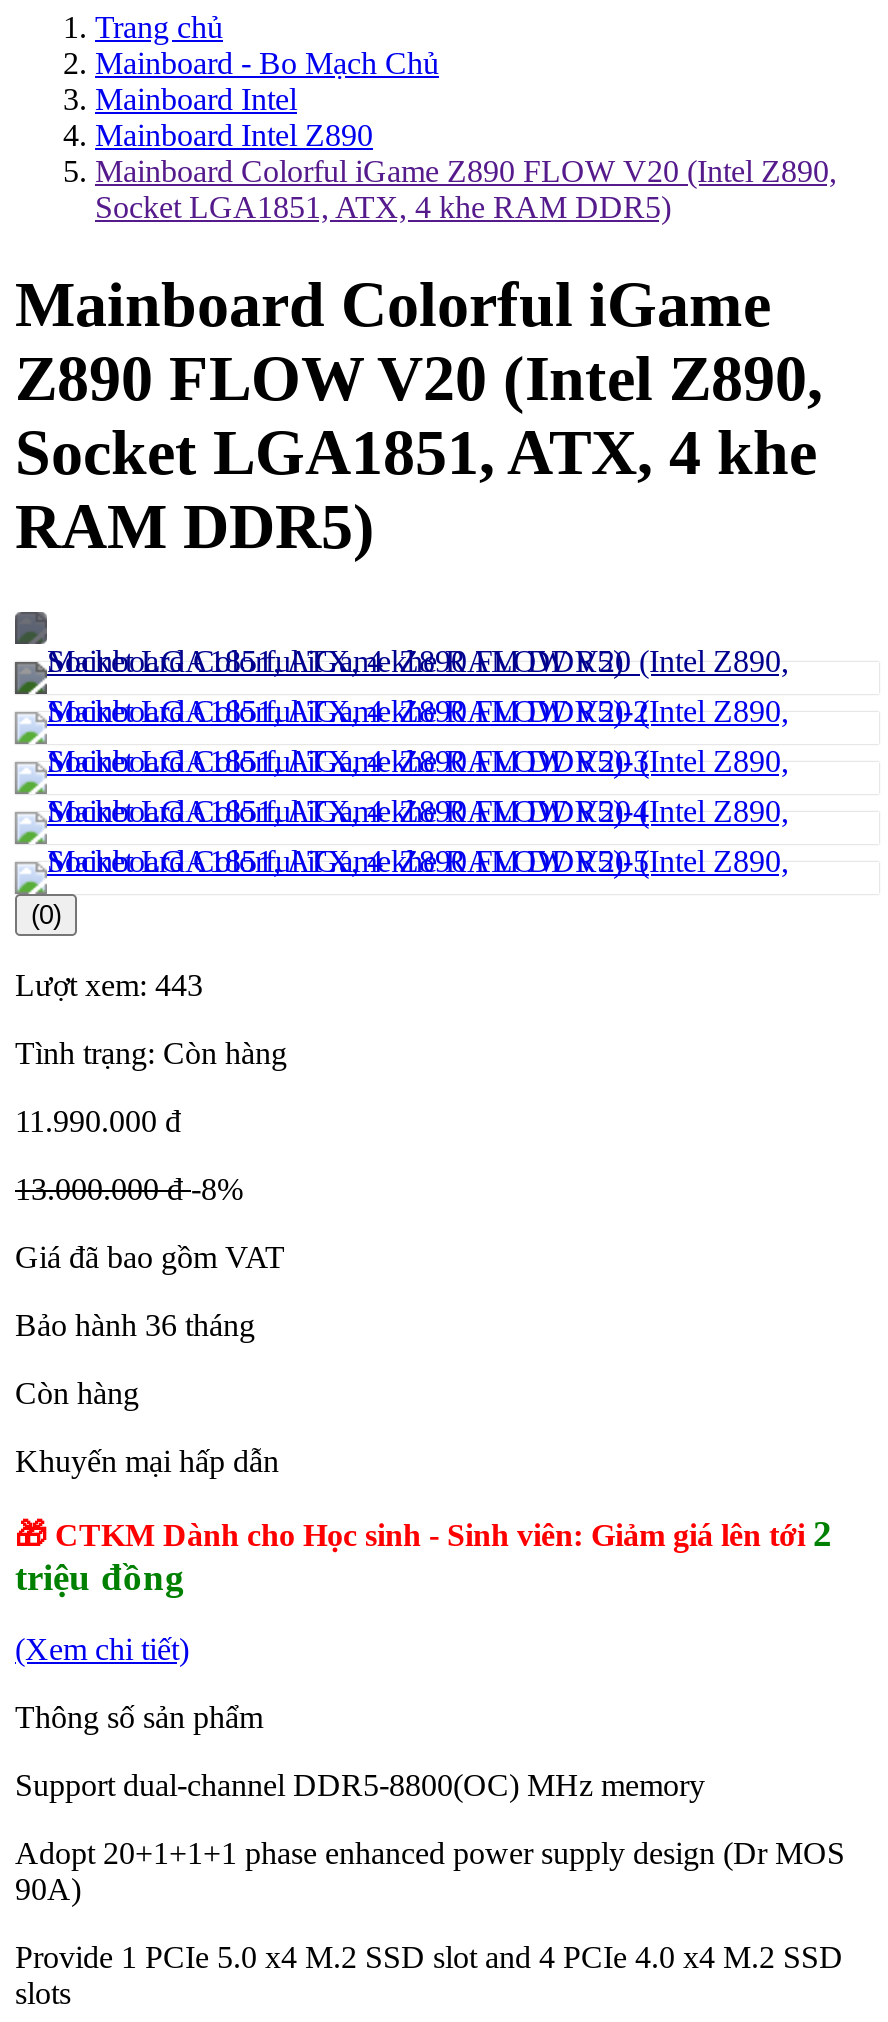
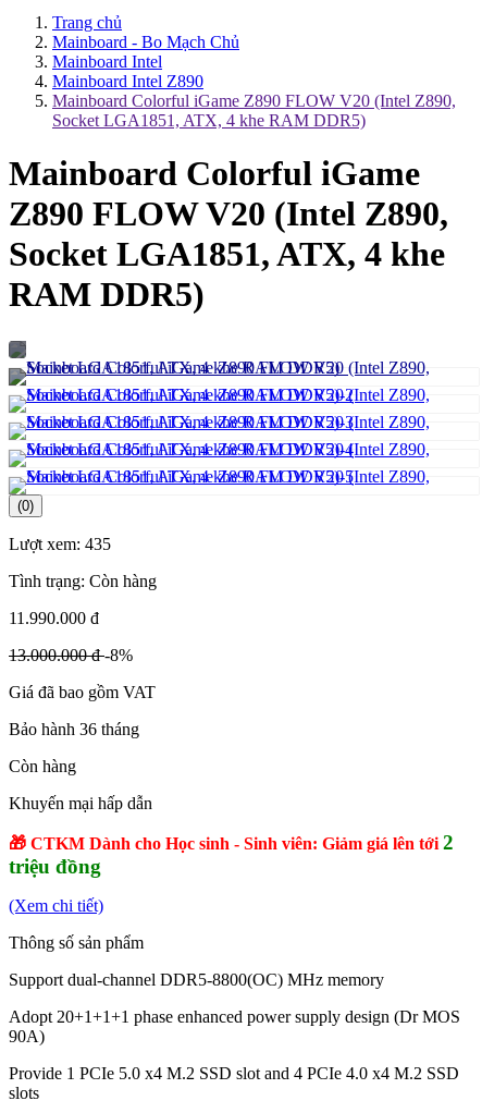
[15,968,203,1002] Lượt xem: 443 -> [9,535,111,553] Lượt xem: 435

